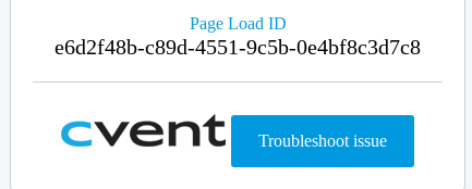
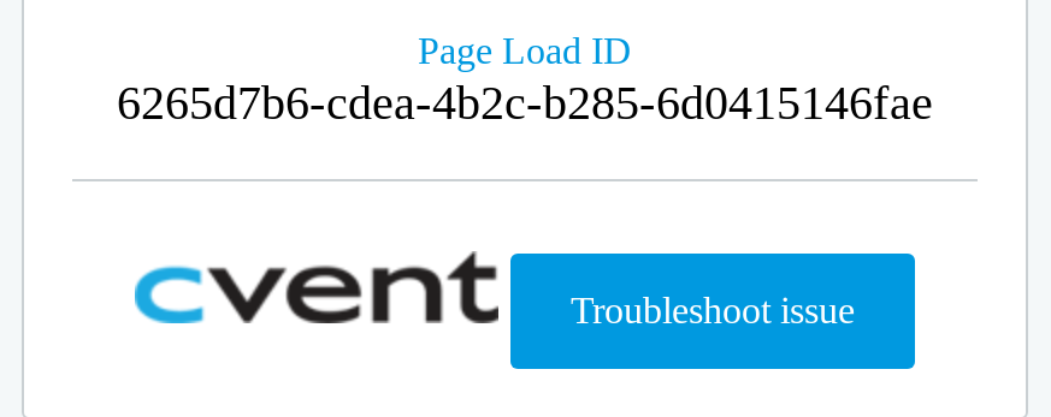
[55,35,421,59] e6d2f48b-c89d-4551-9c5b-0e4bf8c3d7c8 -> [117,76,933,129] 6265d7b6-cdea-4b2c-b285-6d0415146fae

